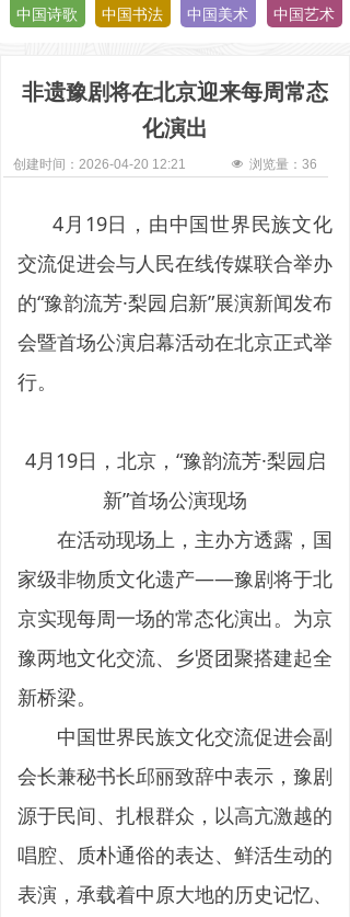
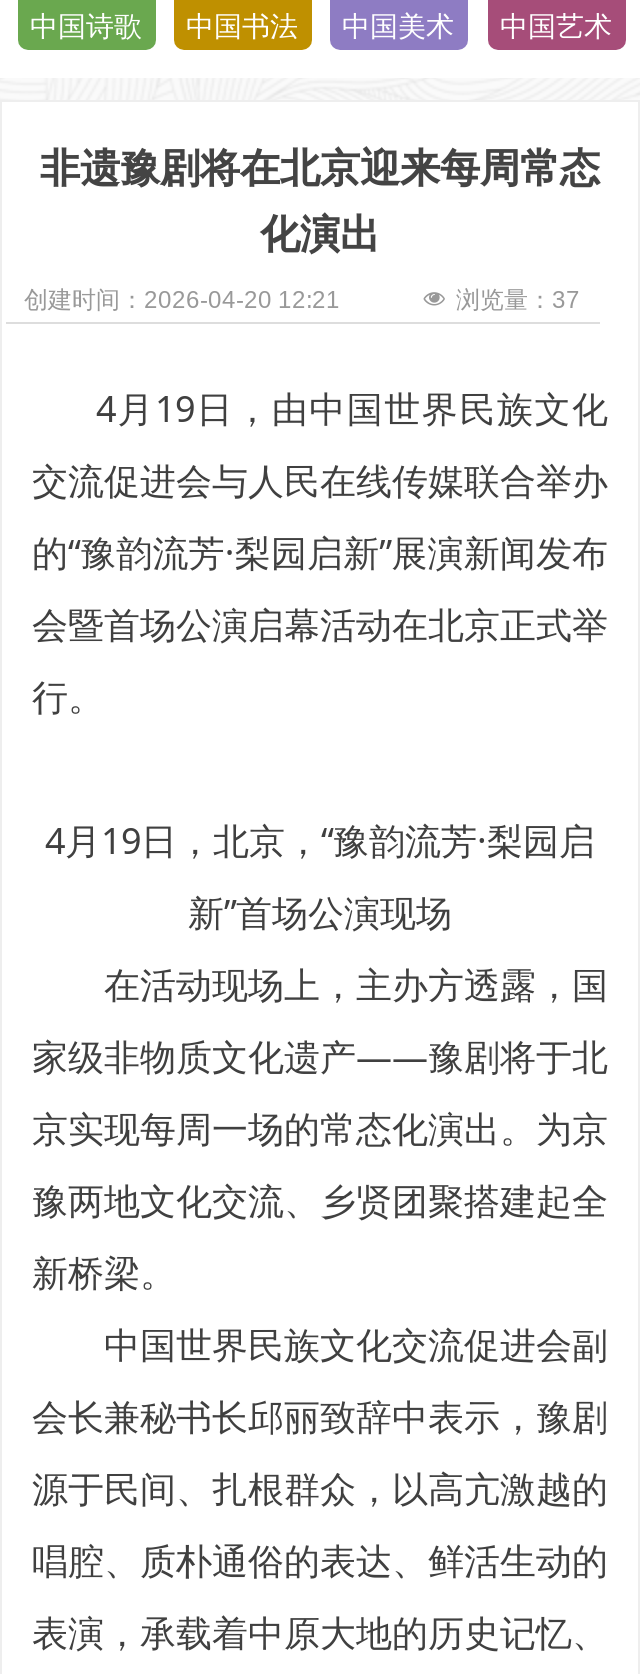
[231,157,317,172] 넶 浏览量：36 -> [422,286,580,314] 넶 浏览量：37

